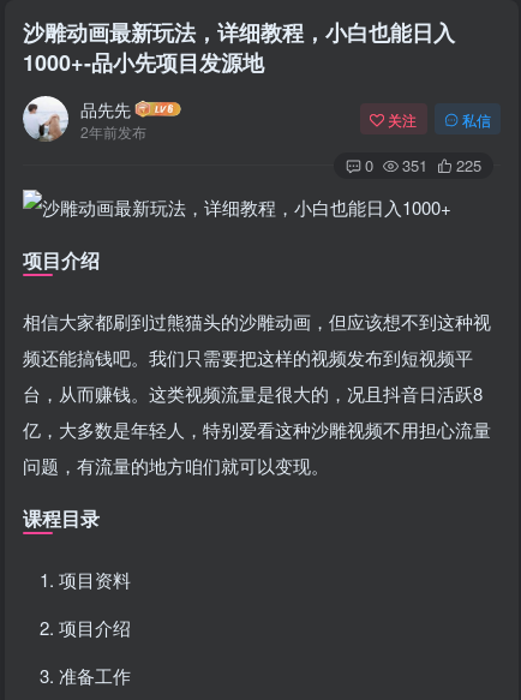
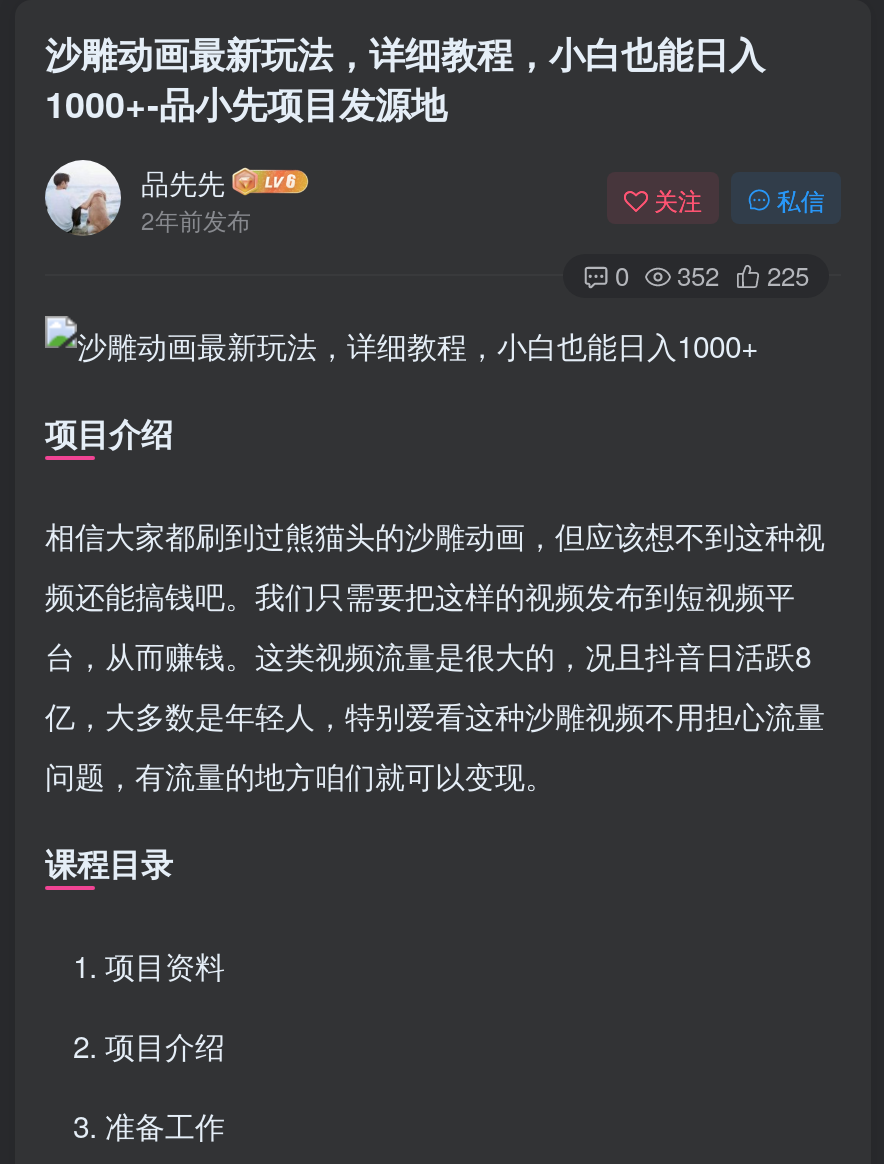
[365,154,481,177] 0 351 225 -> [615,256,809,294] 0 352 225

